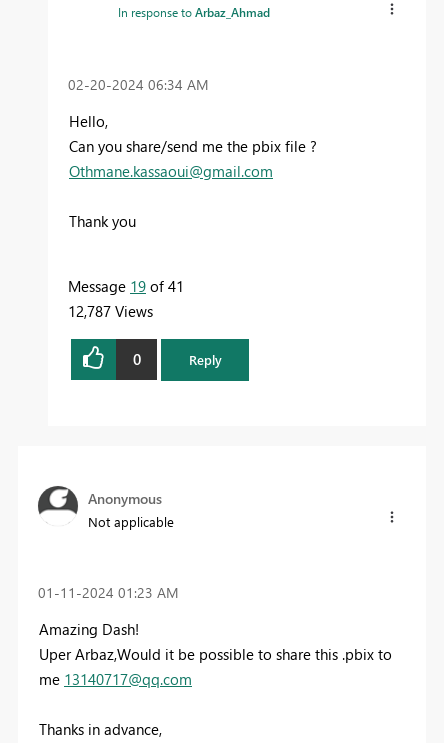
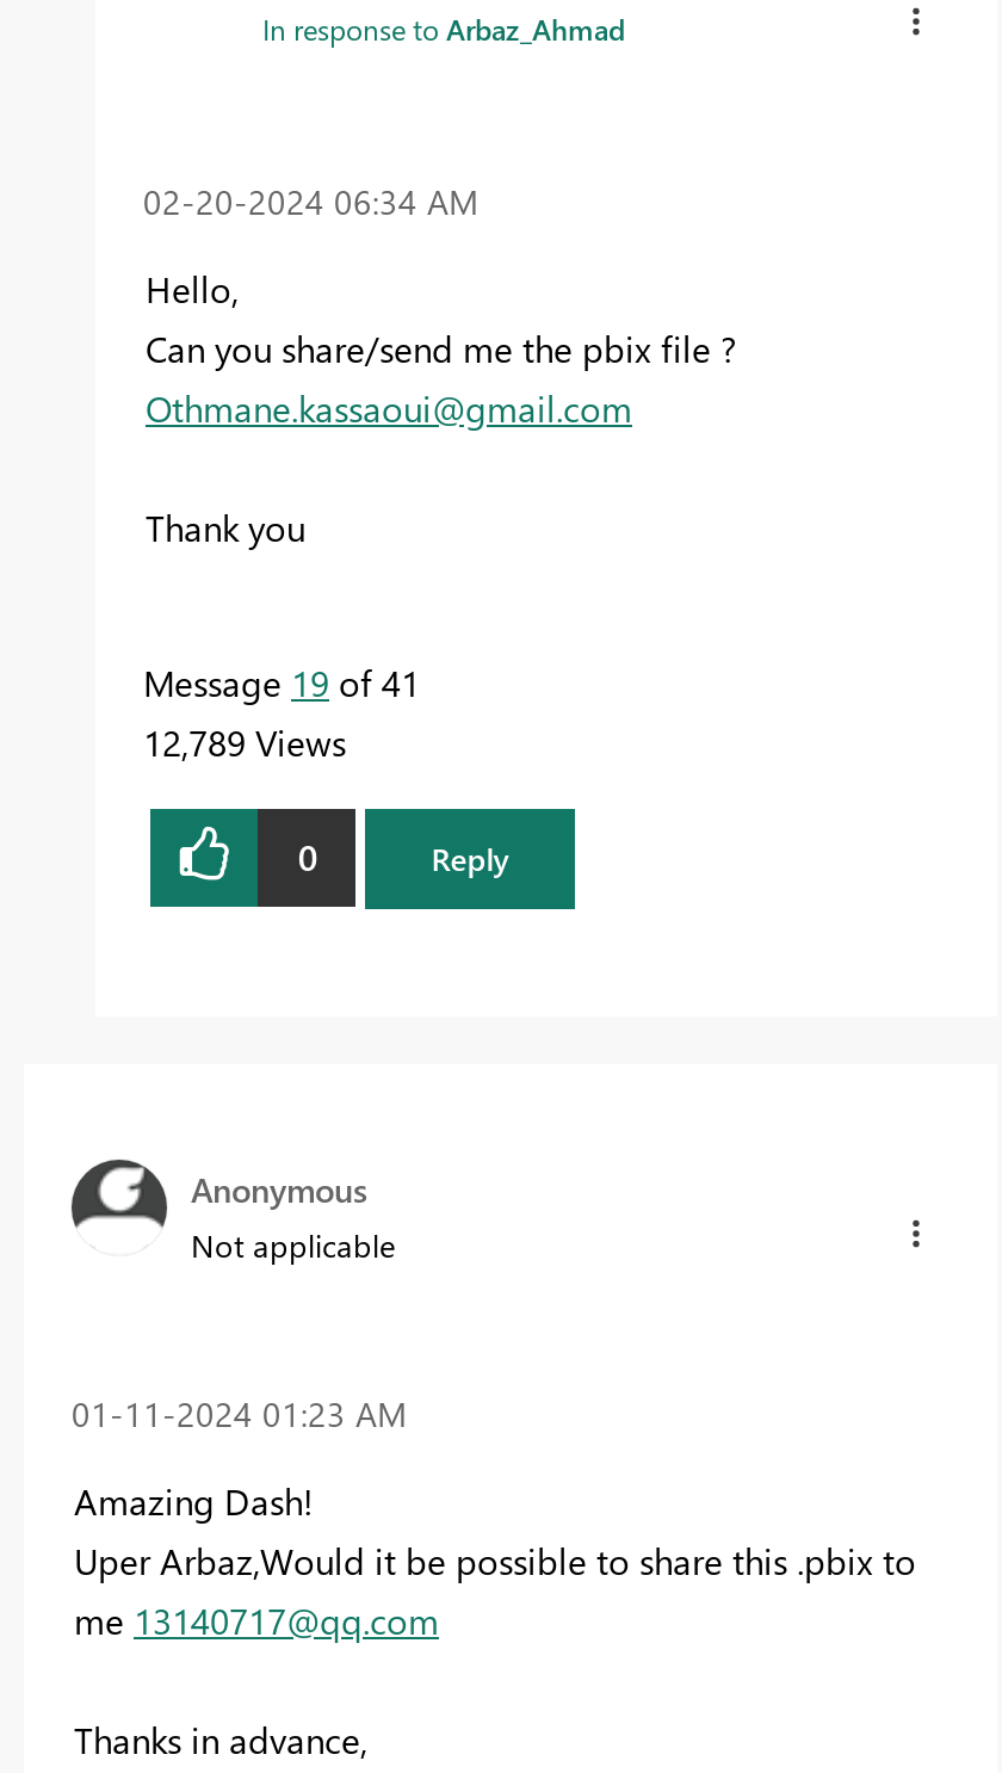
[68,301,153,321] 12,787 Views -> [143,717,346,765] 12,789 Views

